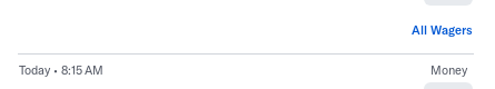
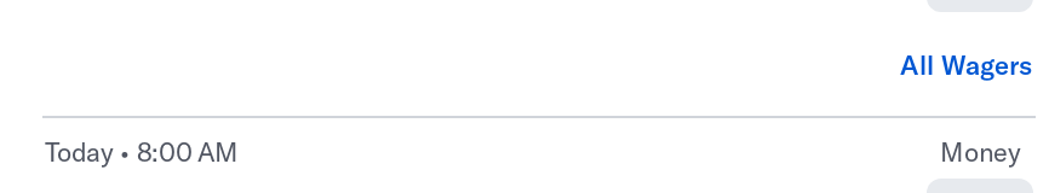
[19,62,103,78] Today • 8:15 AM -> [45,135,239,169] Today • 8:00 AM

